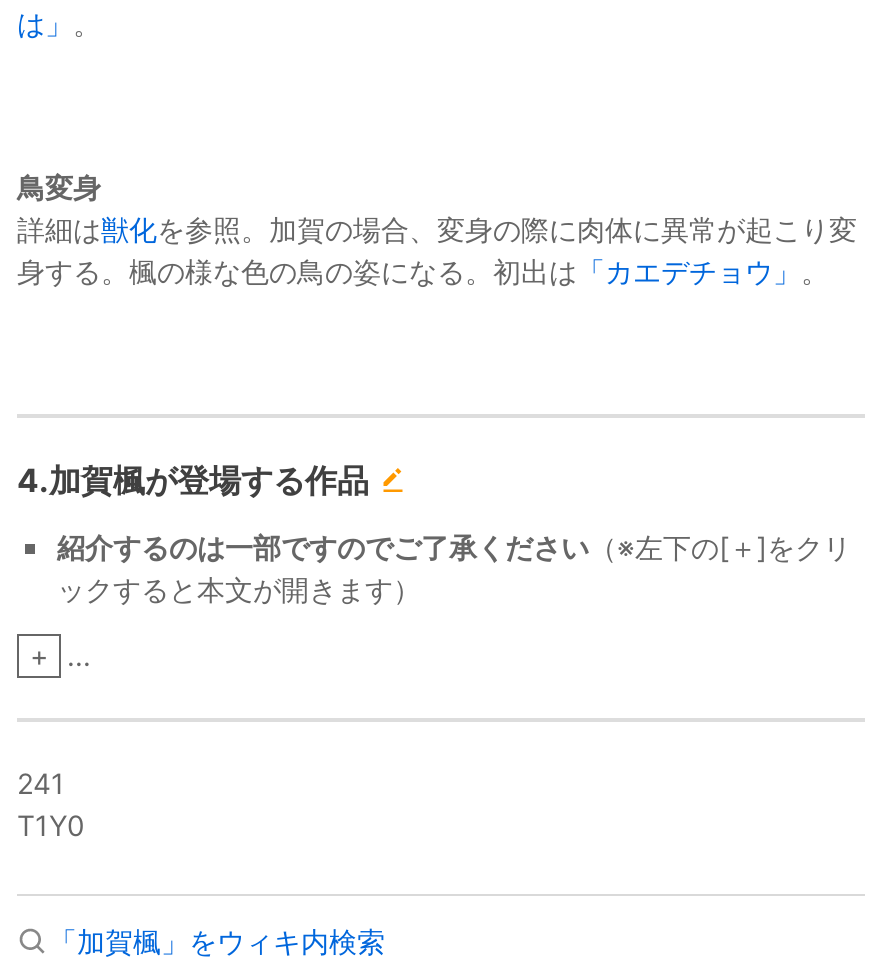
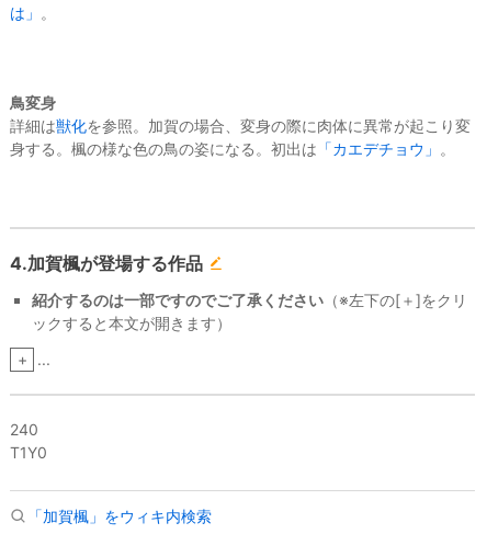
[17,766,65,800] 241 -> [10,420,38,439] 240

